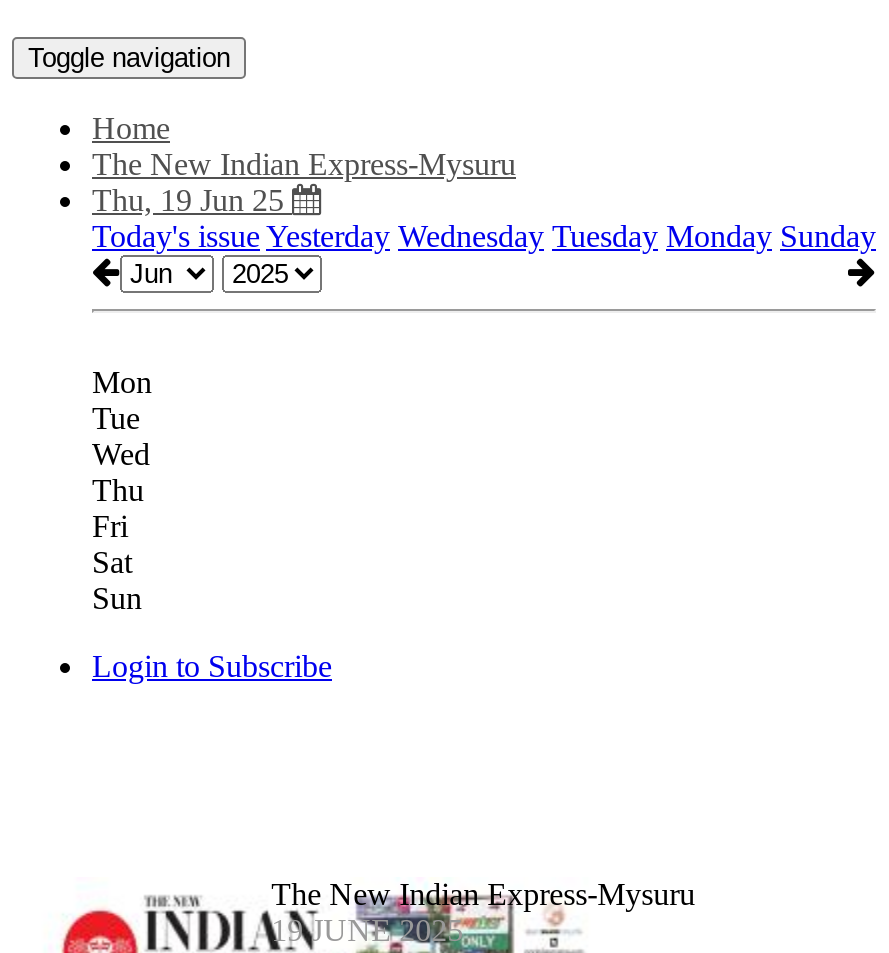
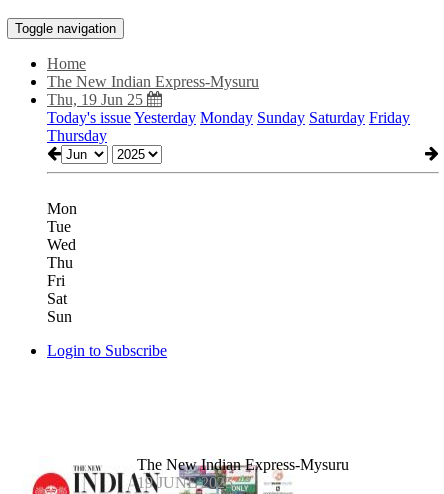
[92,219,876,253] Today's issue Yesterday Wednesday Tuesday Monday Sunday -> [47,109,410,144] Today's issue Yesterday Monday Sunday Saturday Friday | Thursday

